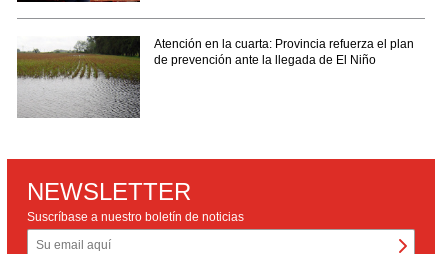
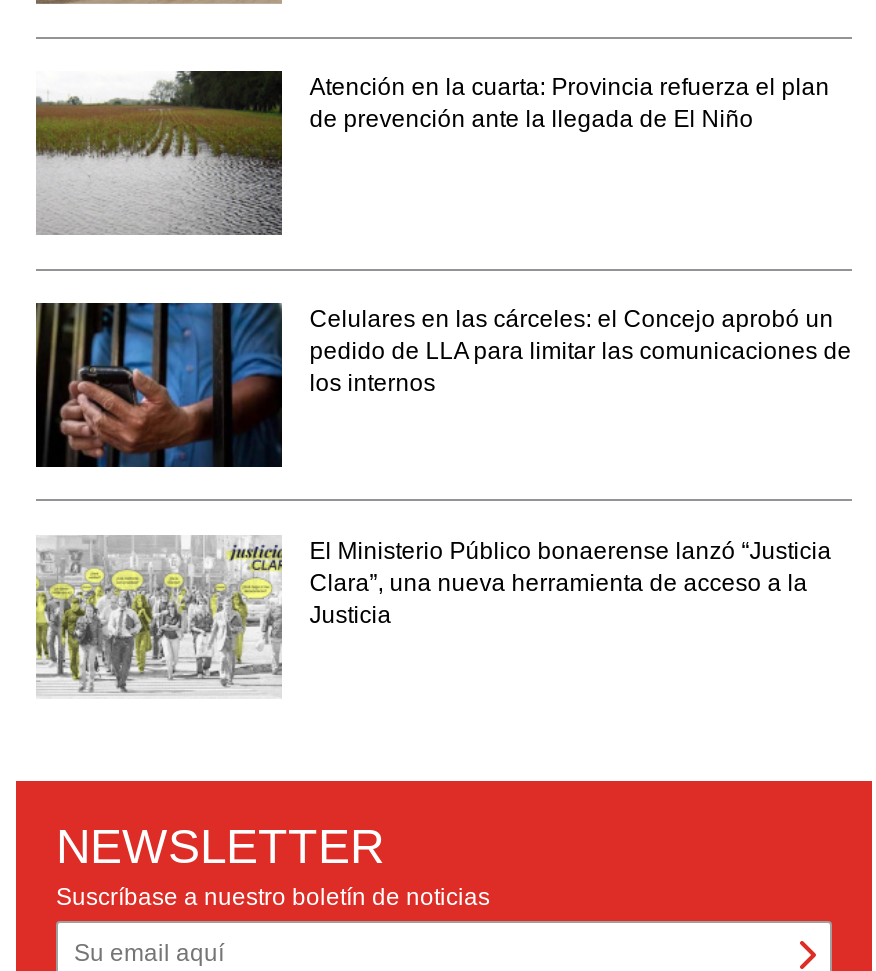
none -> [34,536,832,698] [image] | El Ministerio Público bonaerense lanzó “Justicia | Clara”, una nueva herramienta de acceso a la | Justicia
none -> [36,300,852,470] [image] | Celulares en las cárceles: el Concejo aprobó un | pedido de LLA para limitar las comunicaciones de | los internos

